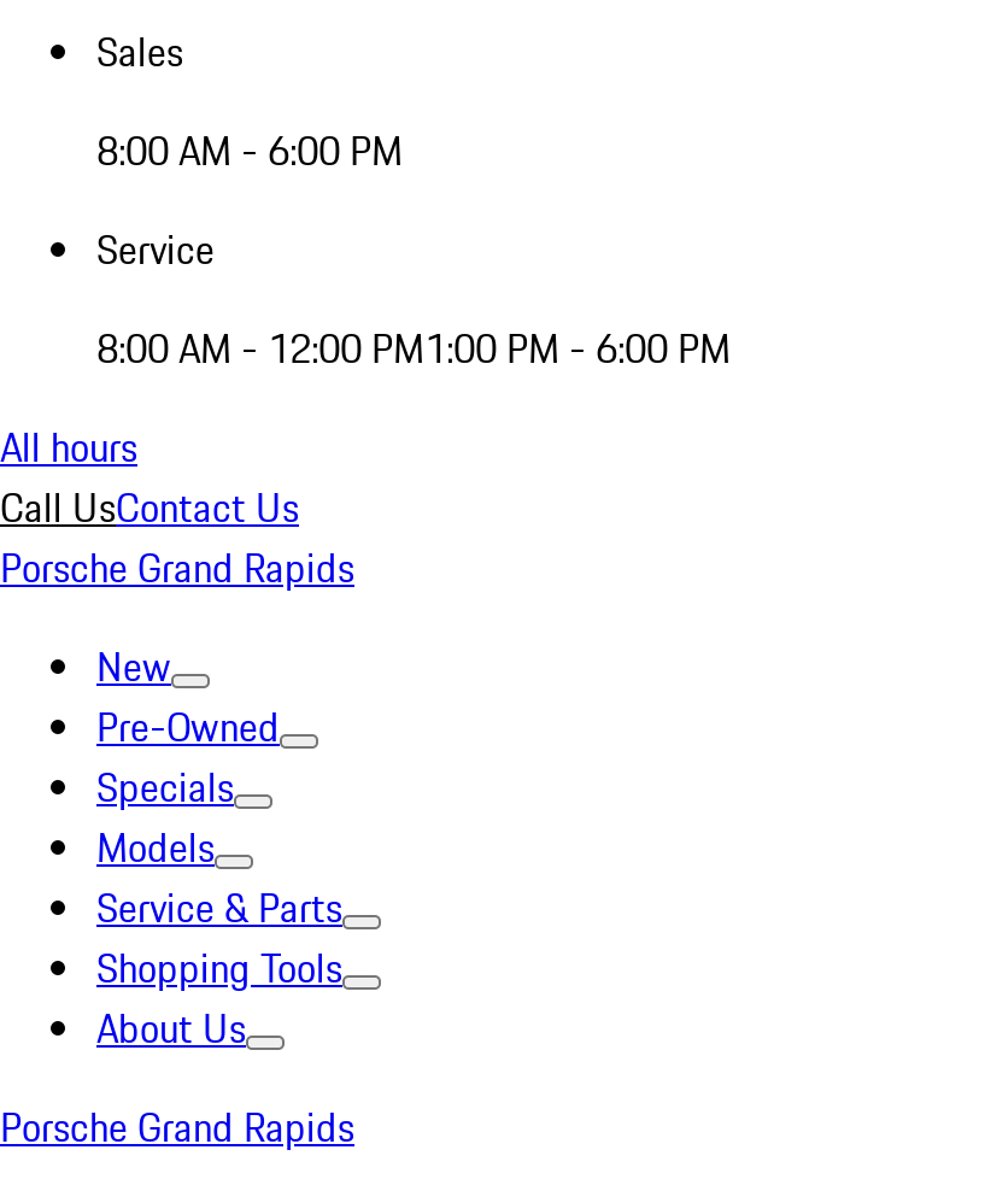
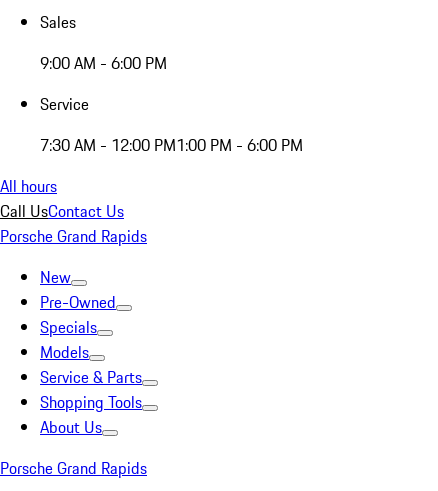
[96,122,403,180] 8:00 AM - 6:00 PM -> [40,51,167,75] 9:00 AM - 6:00 PM
[96,319,731,377] 8:00 AM - 12:00 PM1:00 PM - 6:00 PM -> [40,133,303,157] 7:30 AM - 12:00 PM1:00 PM - 6:00 PM

